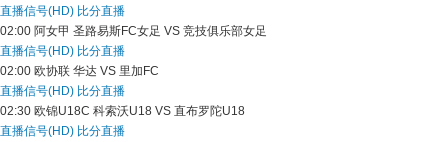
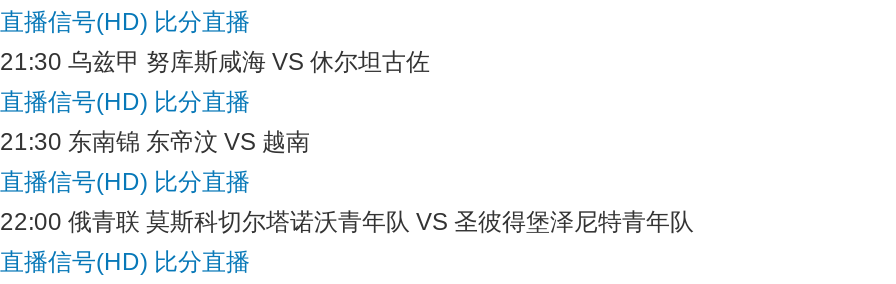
[0,24,267,38] 02:00 阿女甲圣路易斯FC女足 VS 竞技俱乐部女足 -> [0,48,430,76] 21:30 乌兹甲努库斯咸海 VS 休尔坦古佐
[0,64,159,78] 02:00 欧协联华达 VS 里加FC -> [0,128,310,156] 21:30 东南锦东帝汶 VS 越南
[0,104,245,118] 02:30 欧锦U18C科索沃U18 VS 直布罗陀U18 -> [0,208,694,236] 22:00 俄青联莫斯科切尔塔诺沃青年队 VS 圣彼得堡泽尼特青年队

